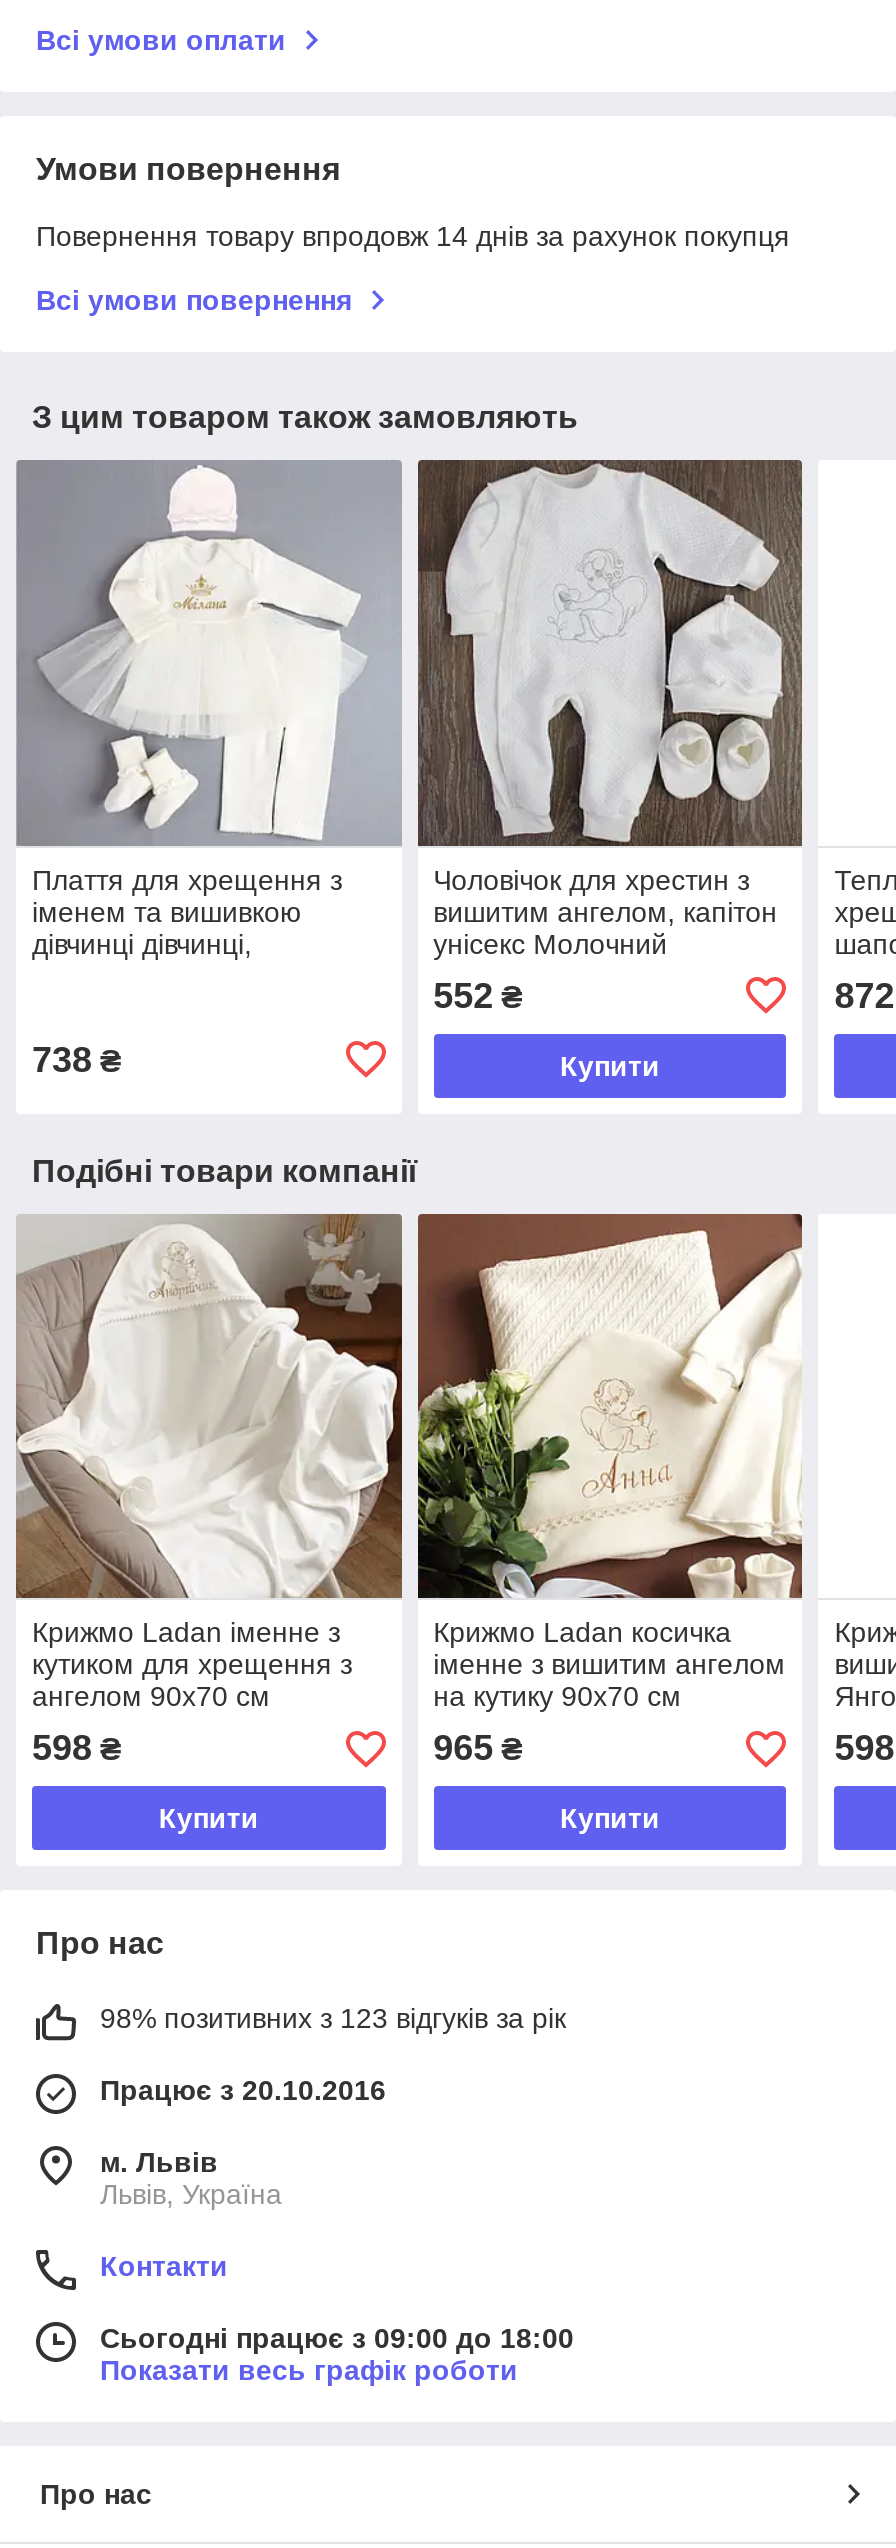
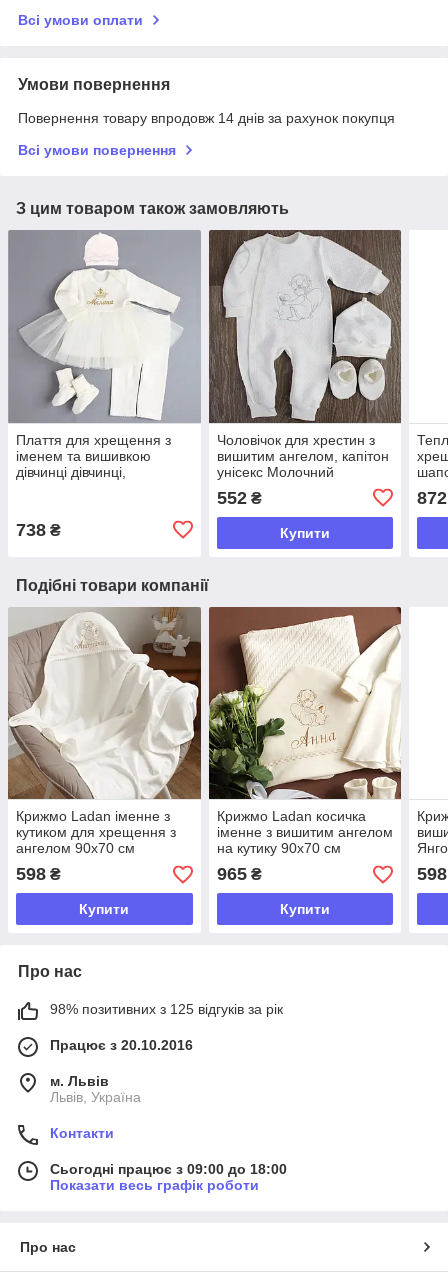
[100,2003,566,2035] 98% позитивних з 123 відгуків за рік -> [50,1001,283,1017] 98% позитивних з 125 відгуків за рік

